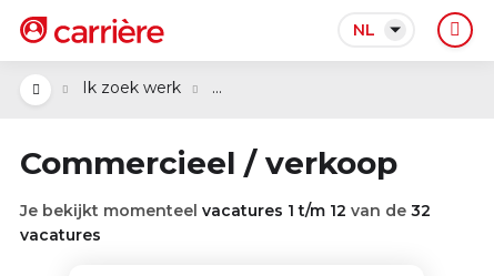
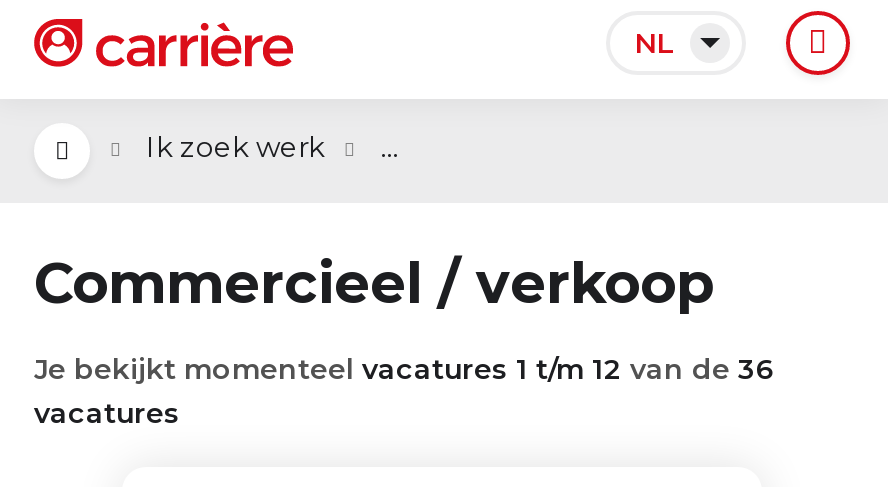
[20,201,431,221] Je bekijkt momenteel vacatures 1 t/m 12 van de 32 -> [34,351,774,387] Je bekijkt momenteel vacatures 1 t/m 12 van de 36

